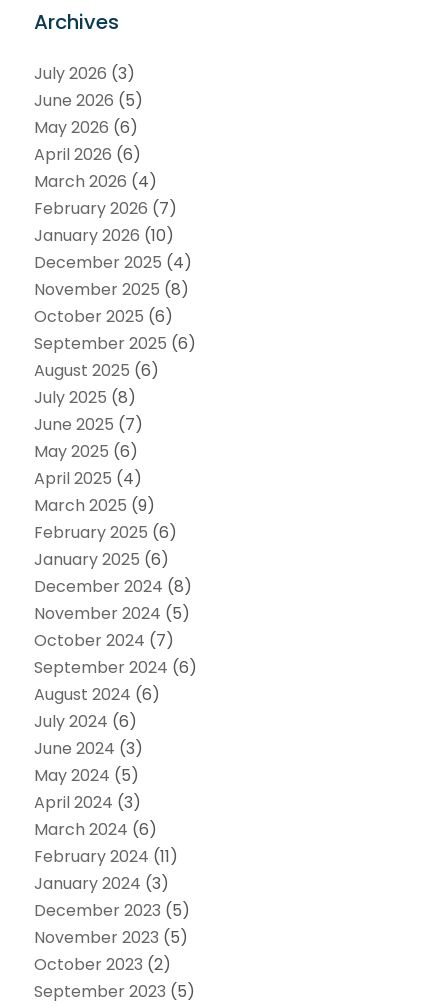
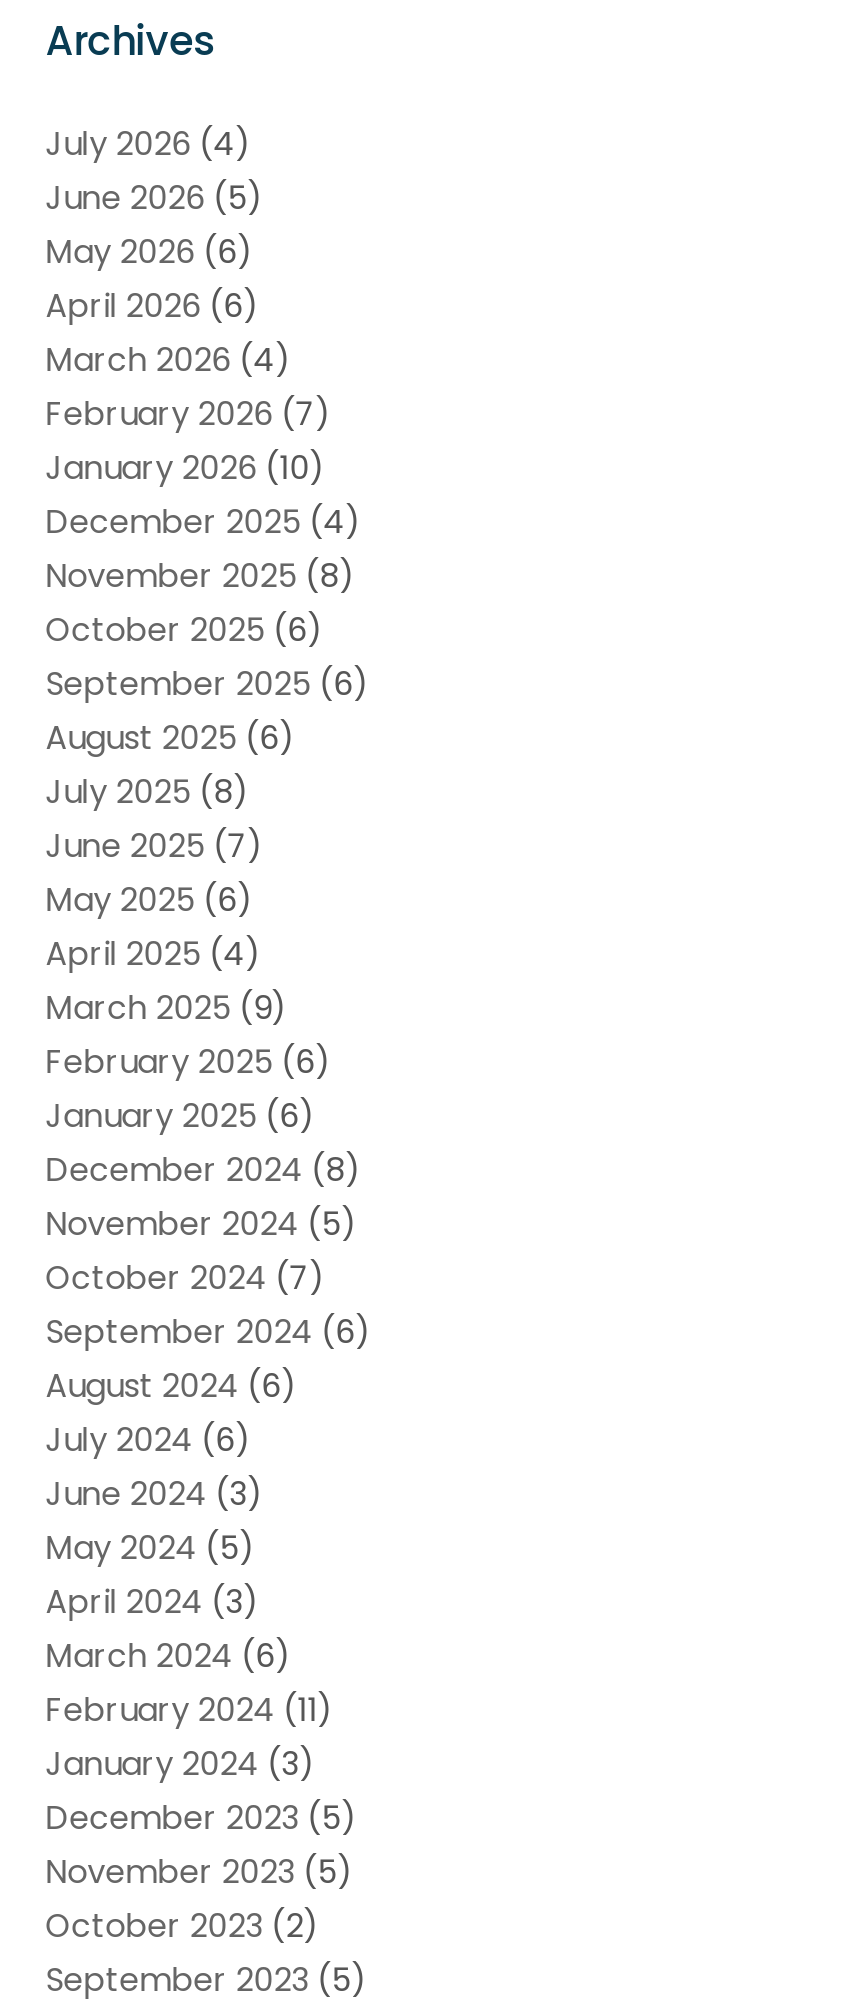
[34,62,135,85] July 2026 (3) -> [46,122,252,168] July 2026 (4)

